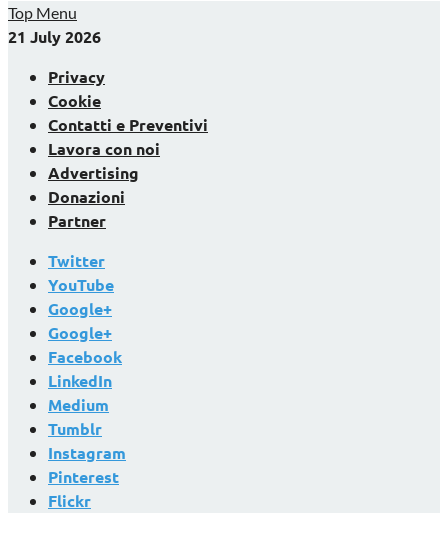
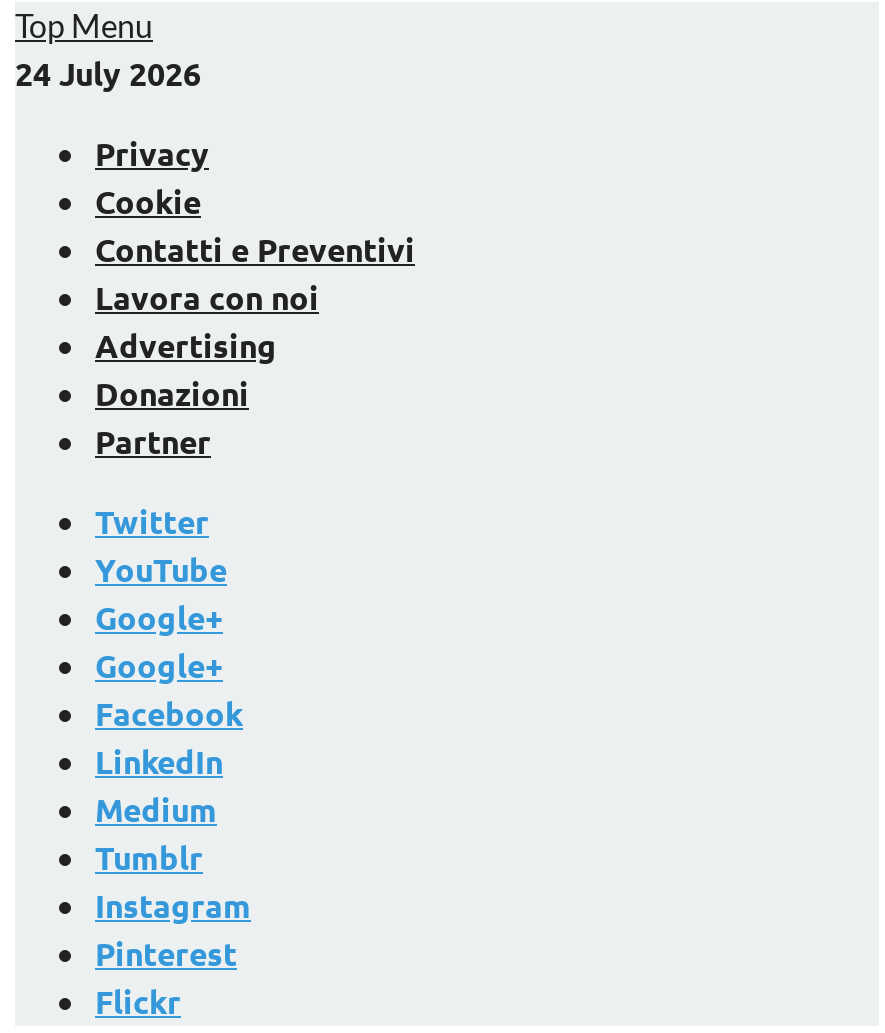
[8,26,101,47] 21 July 2026 -> [15,52,201,94] 24 July 2026

